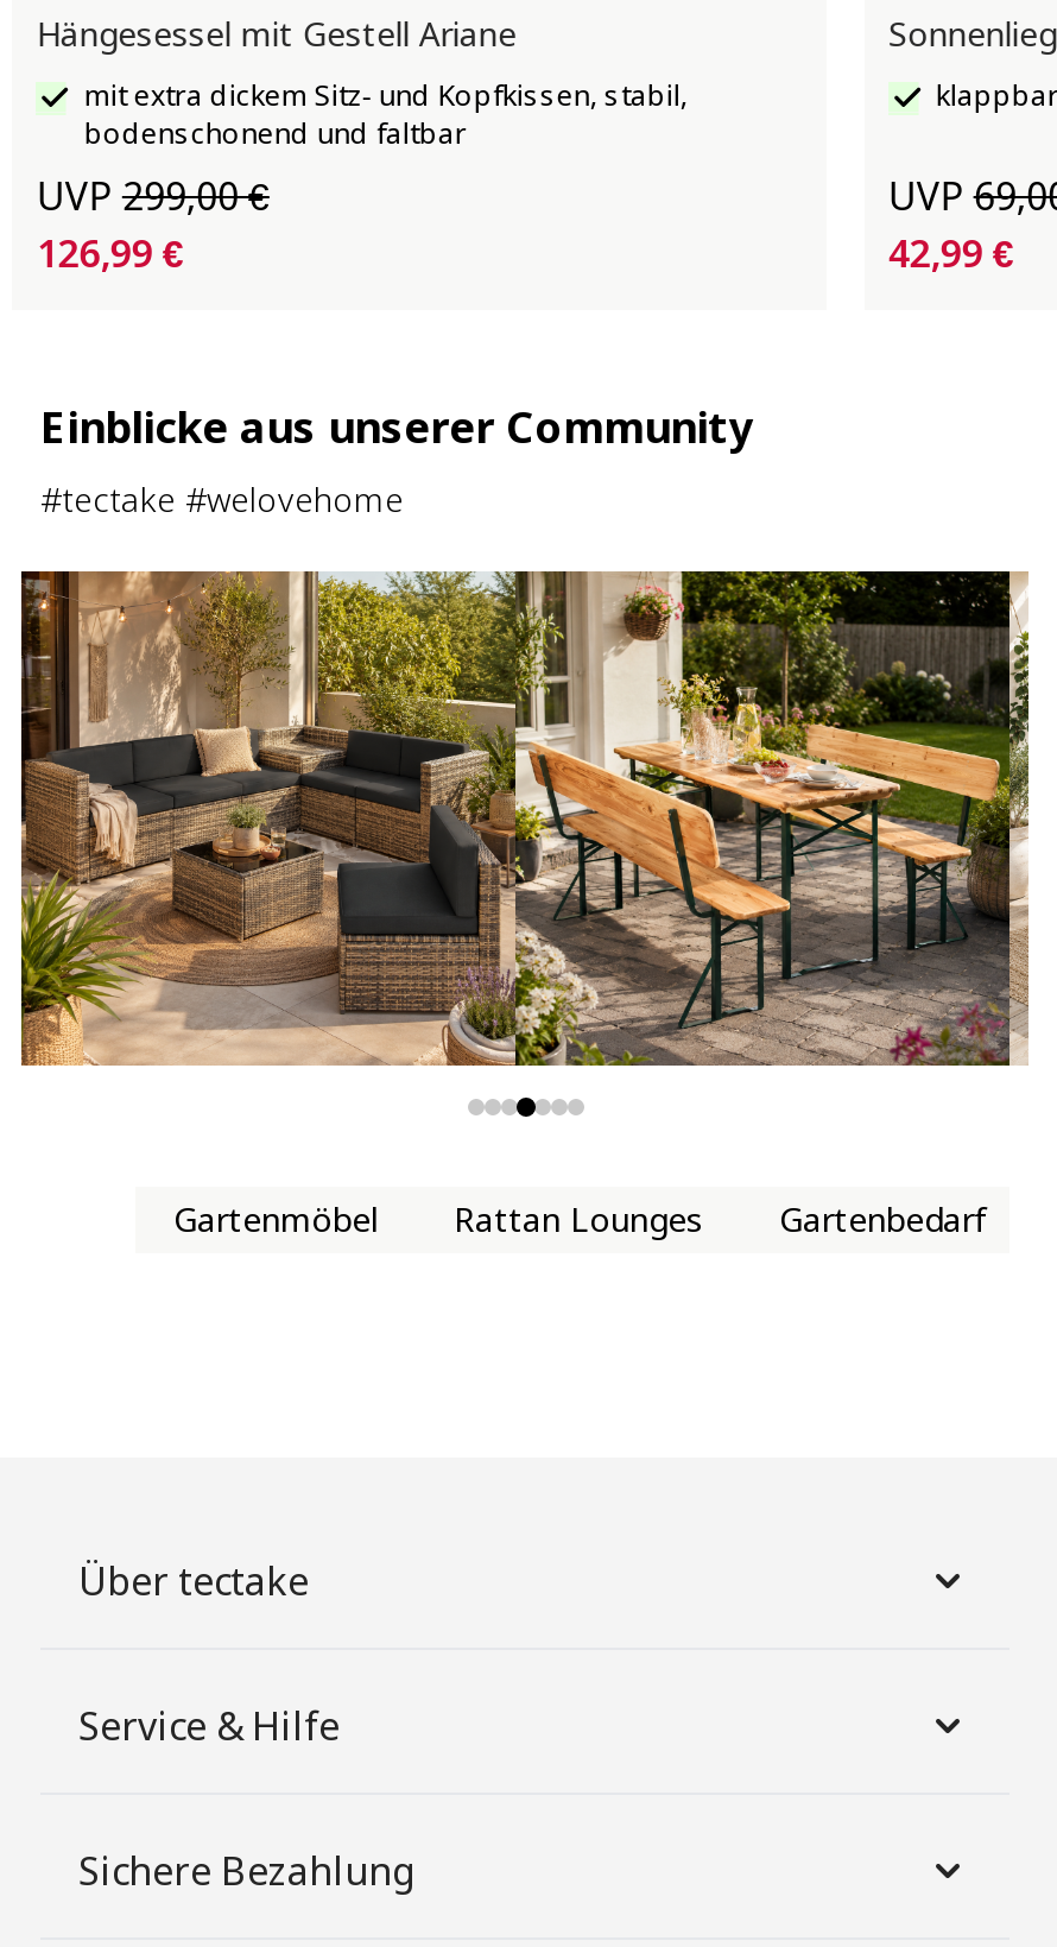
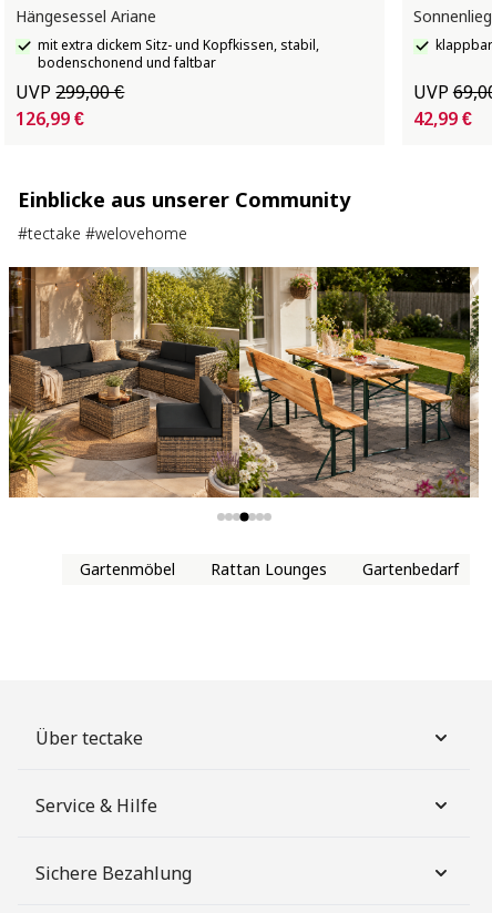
[37,11,516,56] Hängesessel mit Gestell Ariane -> [16,6,157,27] Hängesessel Ariane

